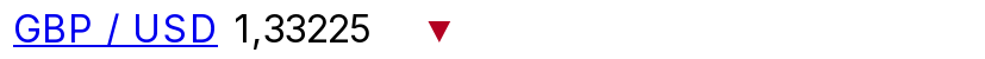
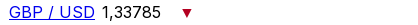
[13,5,370,52] GBP / USD 1,33225 -> [9,2,161,22] GBP / USD 1,33785

